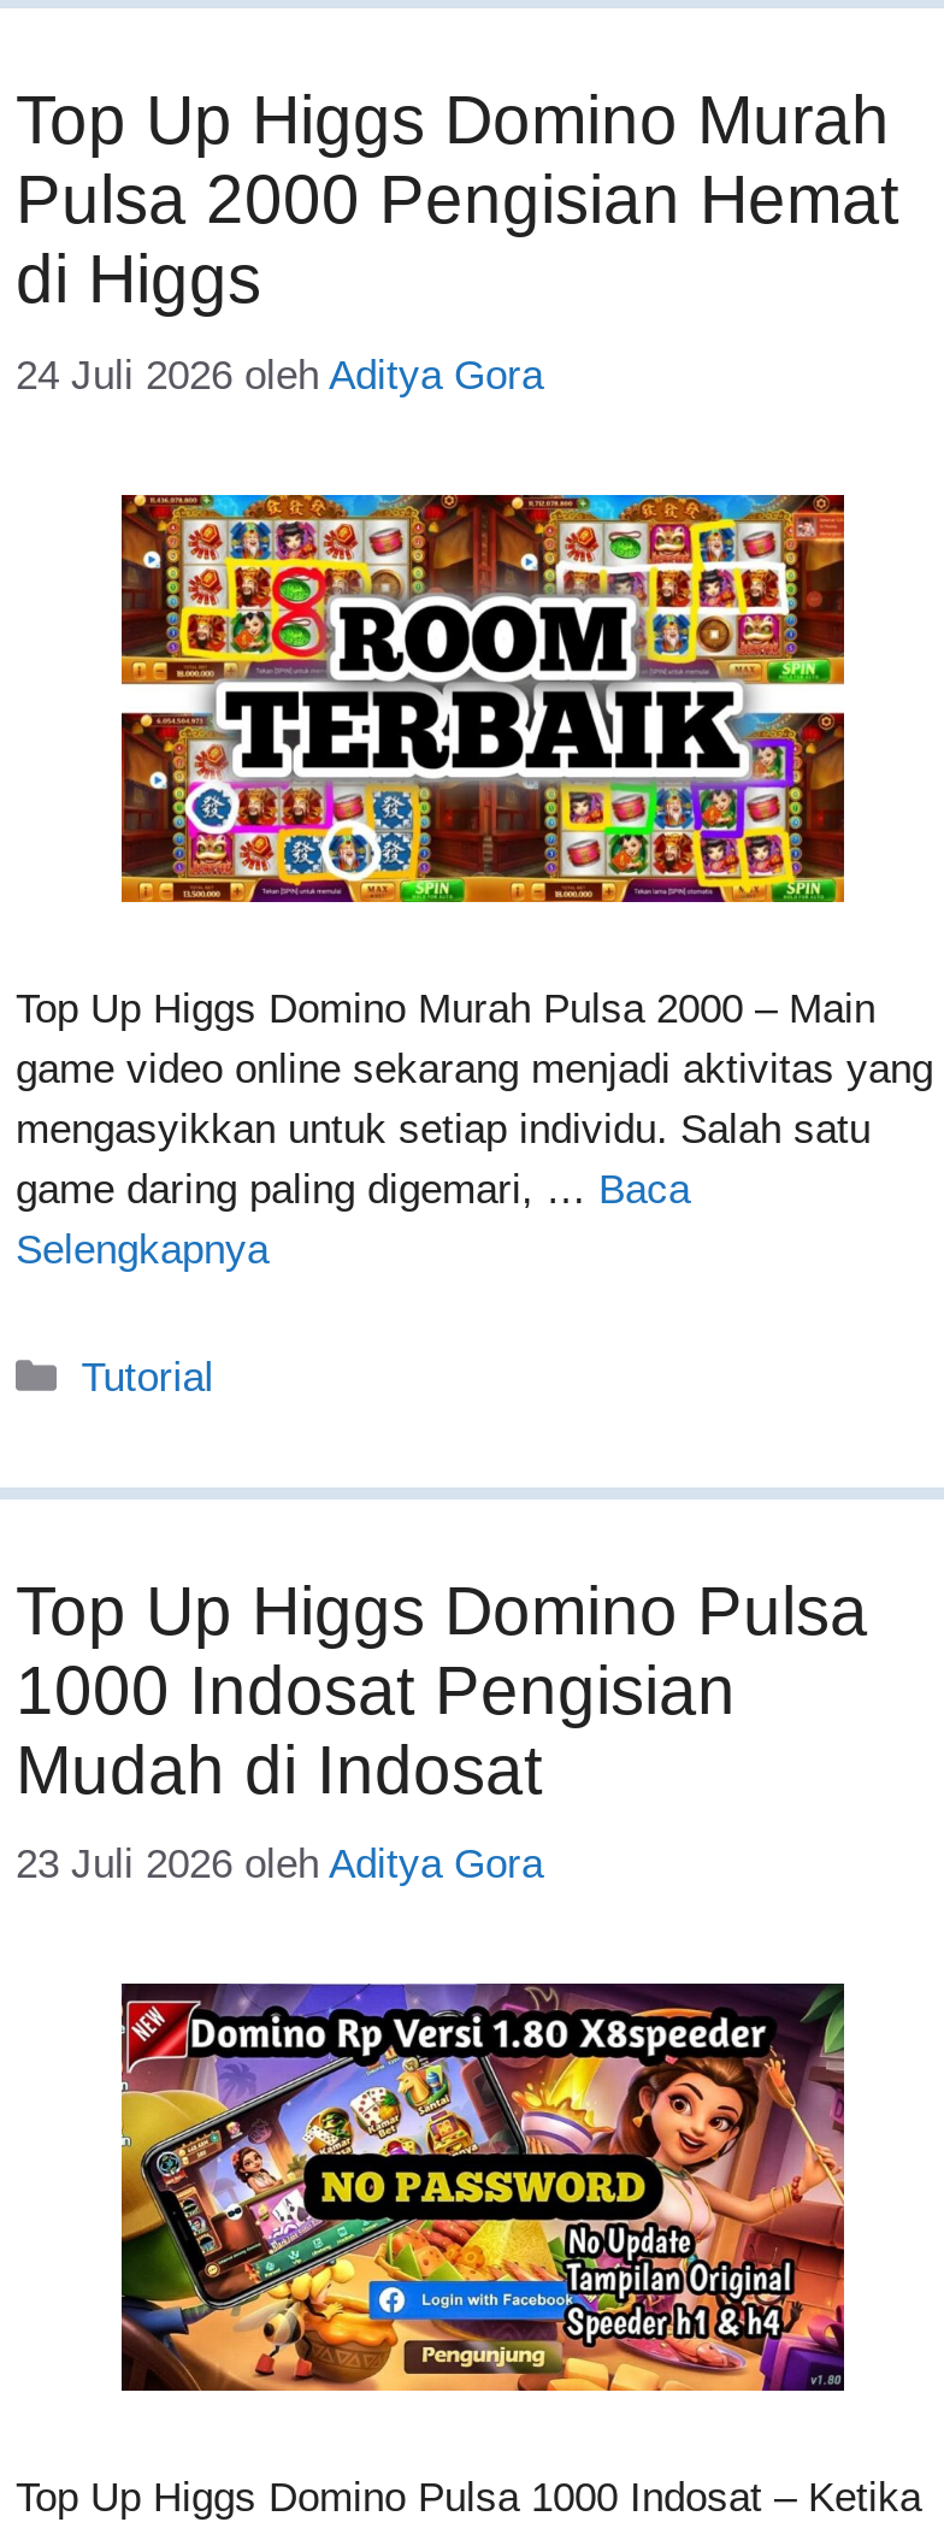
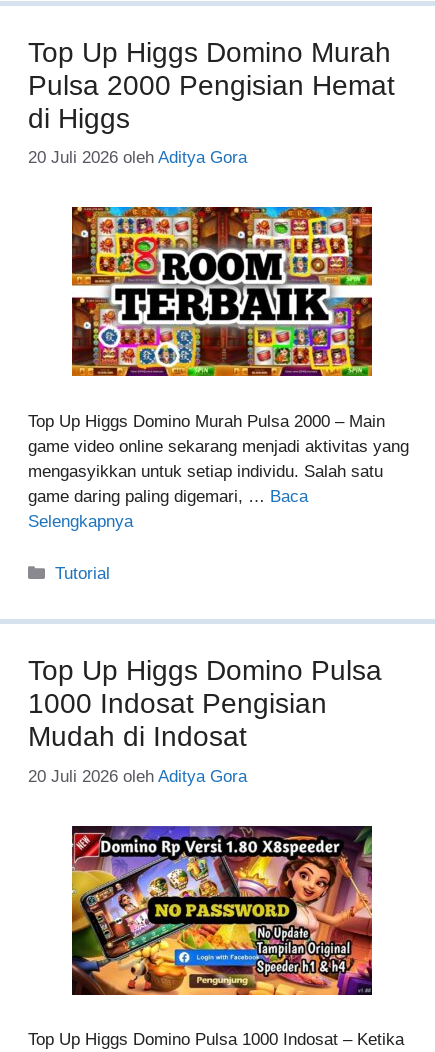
[16,353,543,399] 24 Juli 2026 oleh Aditya Gora -> [28,148,247,167] 20 Juli 2026 oleh Aditya Gora
[16,1842,543,1888] 23 Juli 2026 oleh Aditya Gora -> [28,766,247,785] 20 Juli 2026 oleh Aditya Gora

